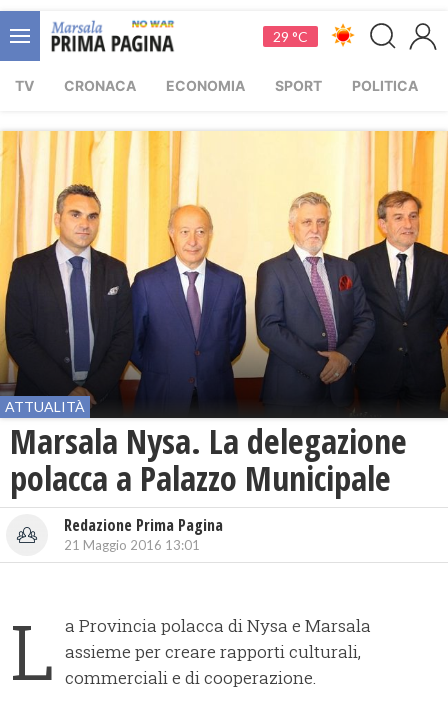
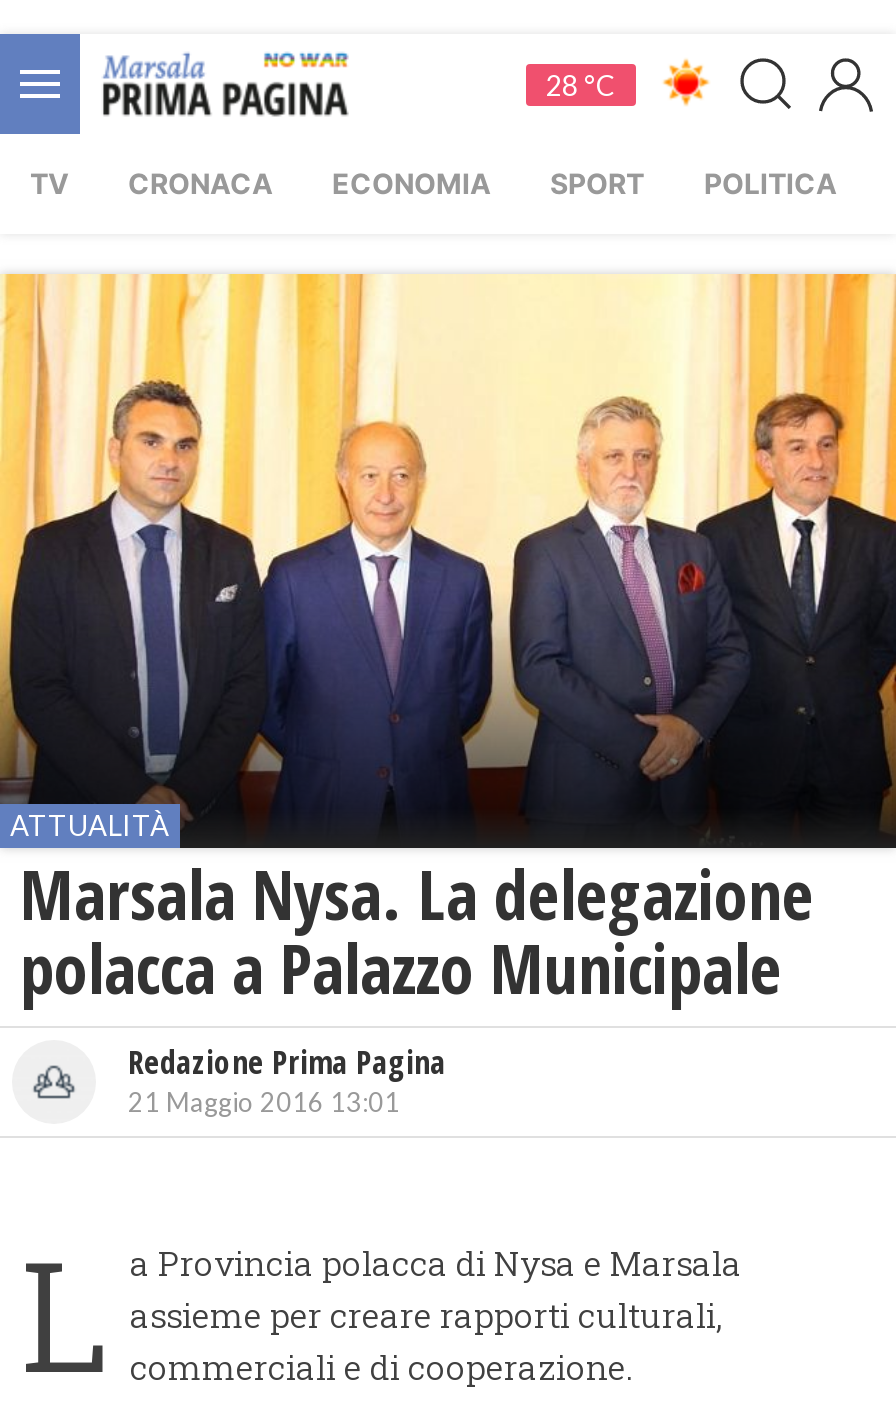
[273,27,308,44] 29 °C -> [546,67,616,101] 28 °C

